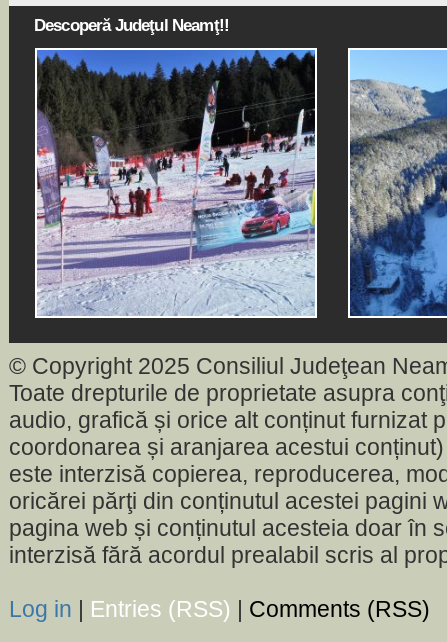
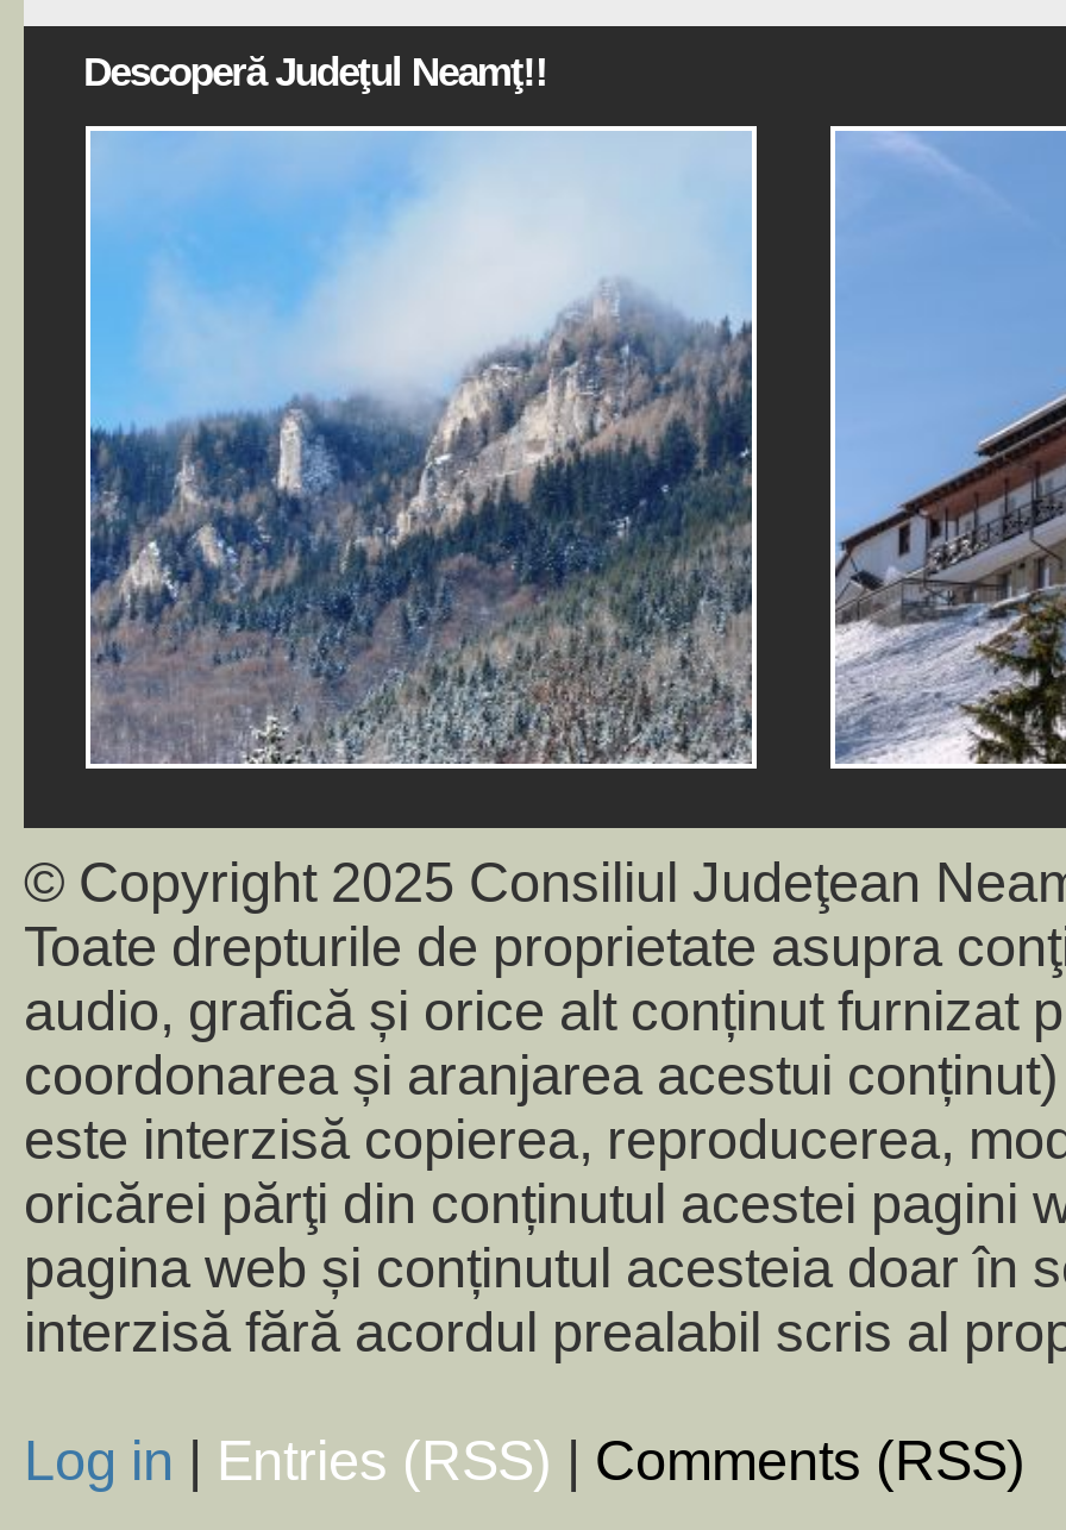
[36,50,316,317] [image] -> [88,128,754,766] [image]
[350,52,444,317] [image] -> [833,131,1059,766] [image]

